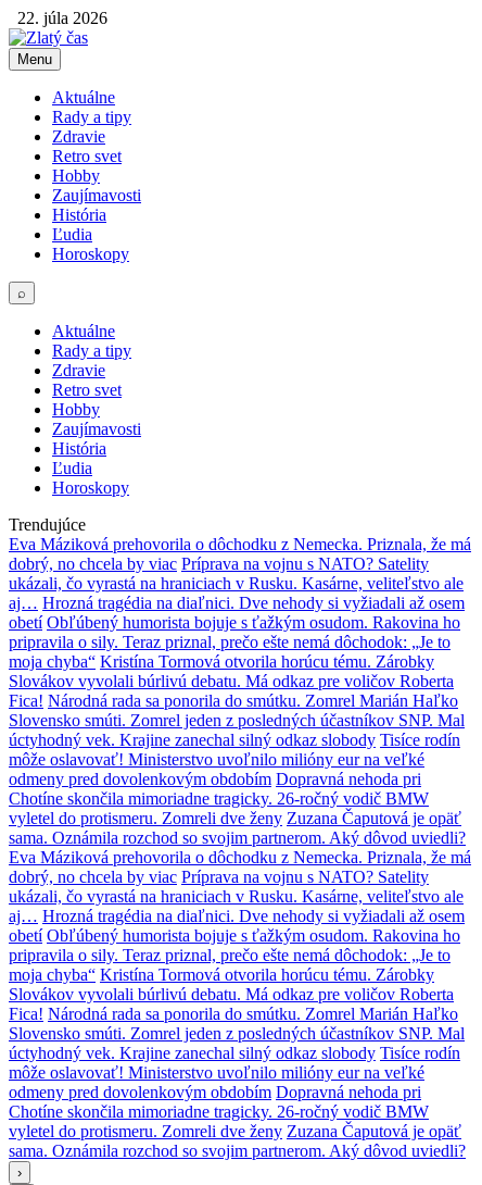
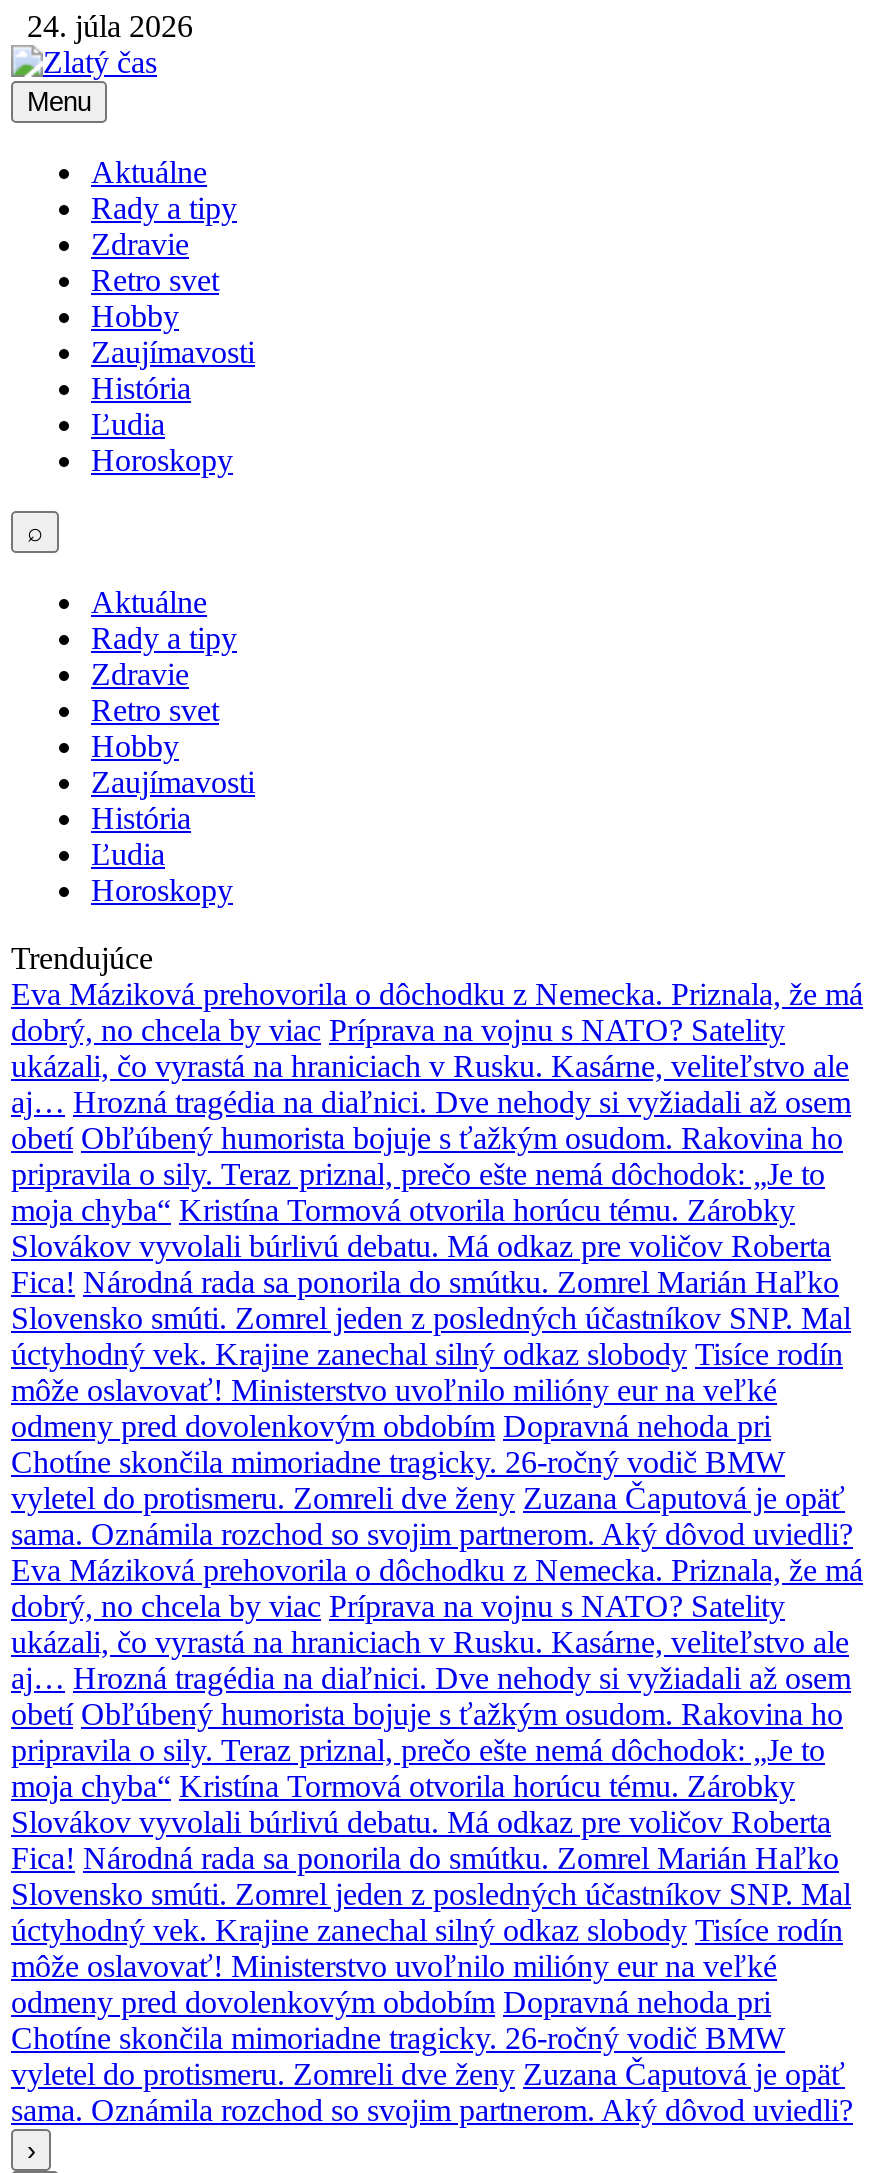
[17,9,107,27] 22. júla 2026 -> [27,9,193,43] 24. júla 2026

